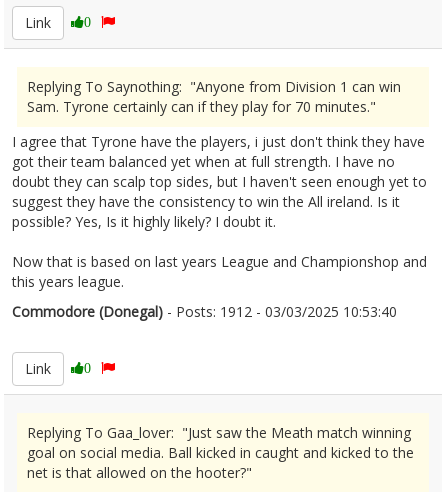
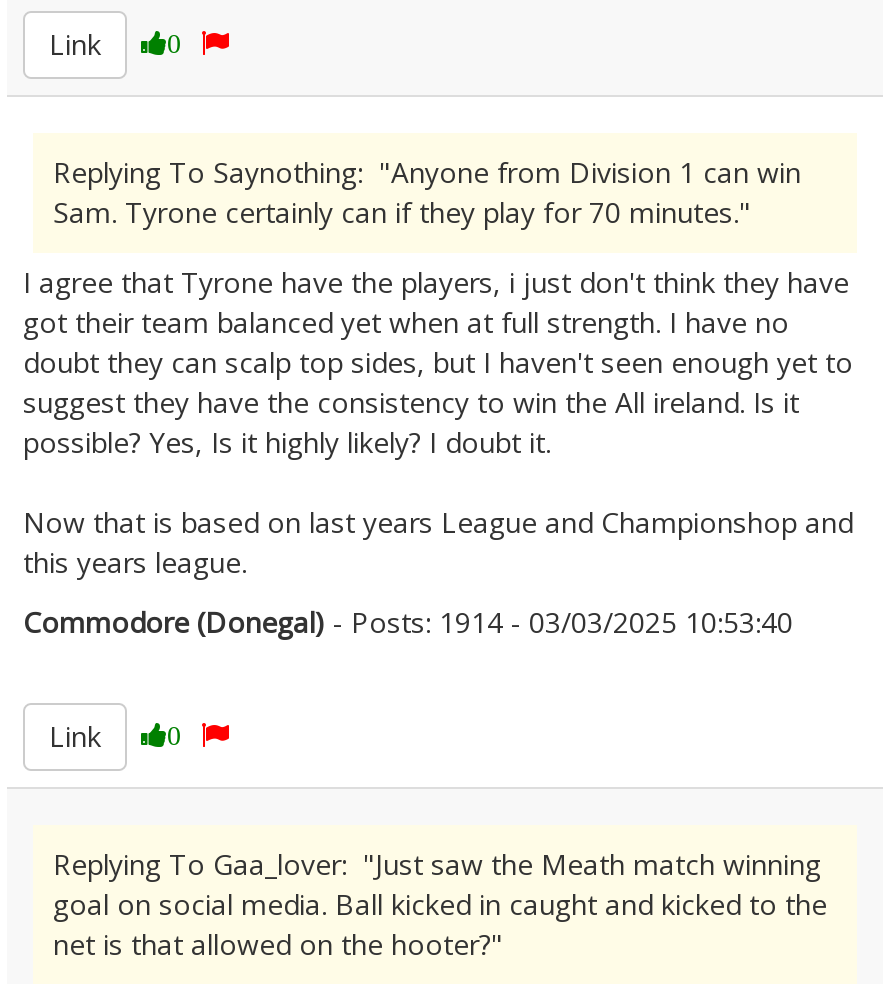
[12,302,397,321] Commodore (Donegal) - Posts: 1912 - 03/03/2025 10:53:40 -> [23,603,793,641] Commodore (Donegal) - Posts: 1914 - 03/03/2025 10:53:40

